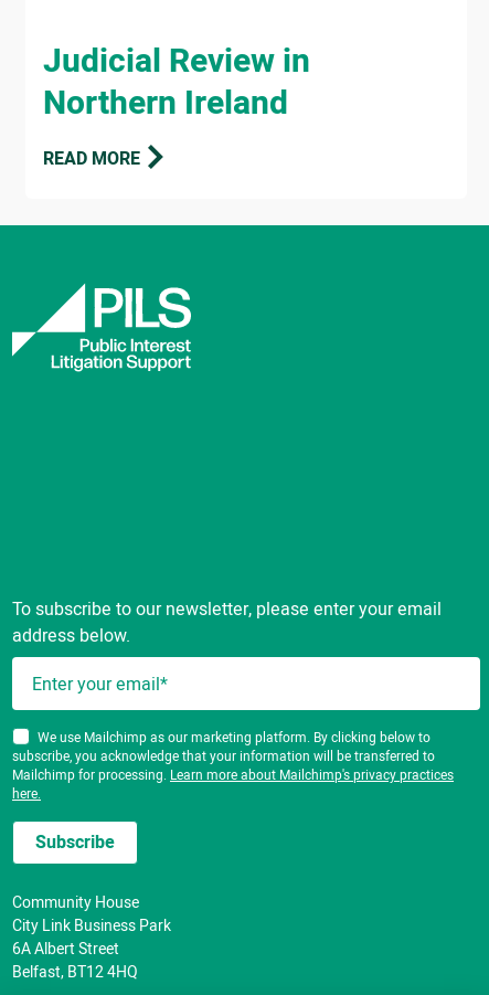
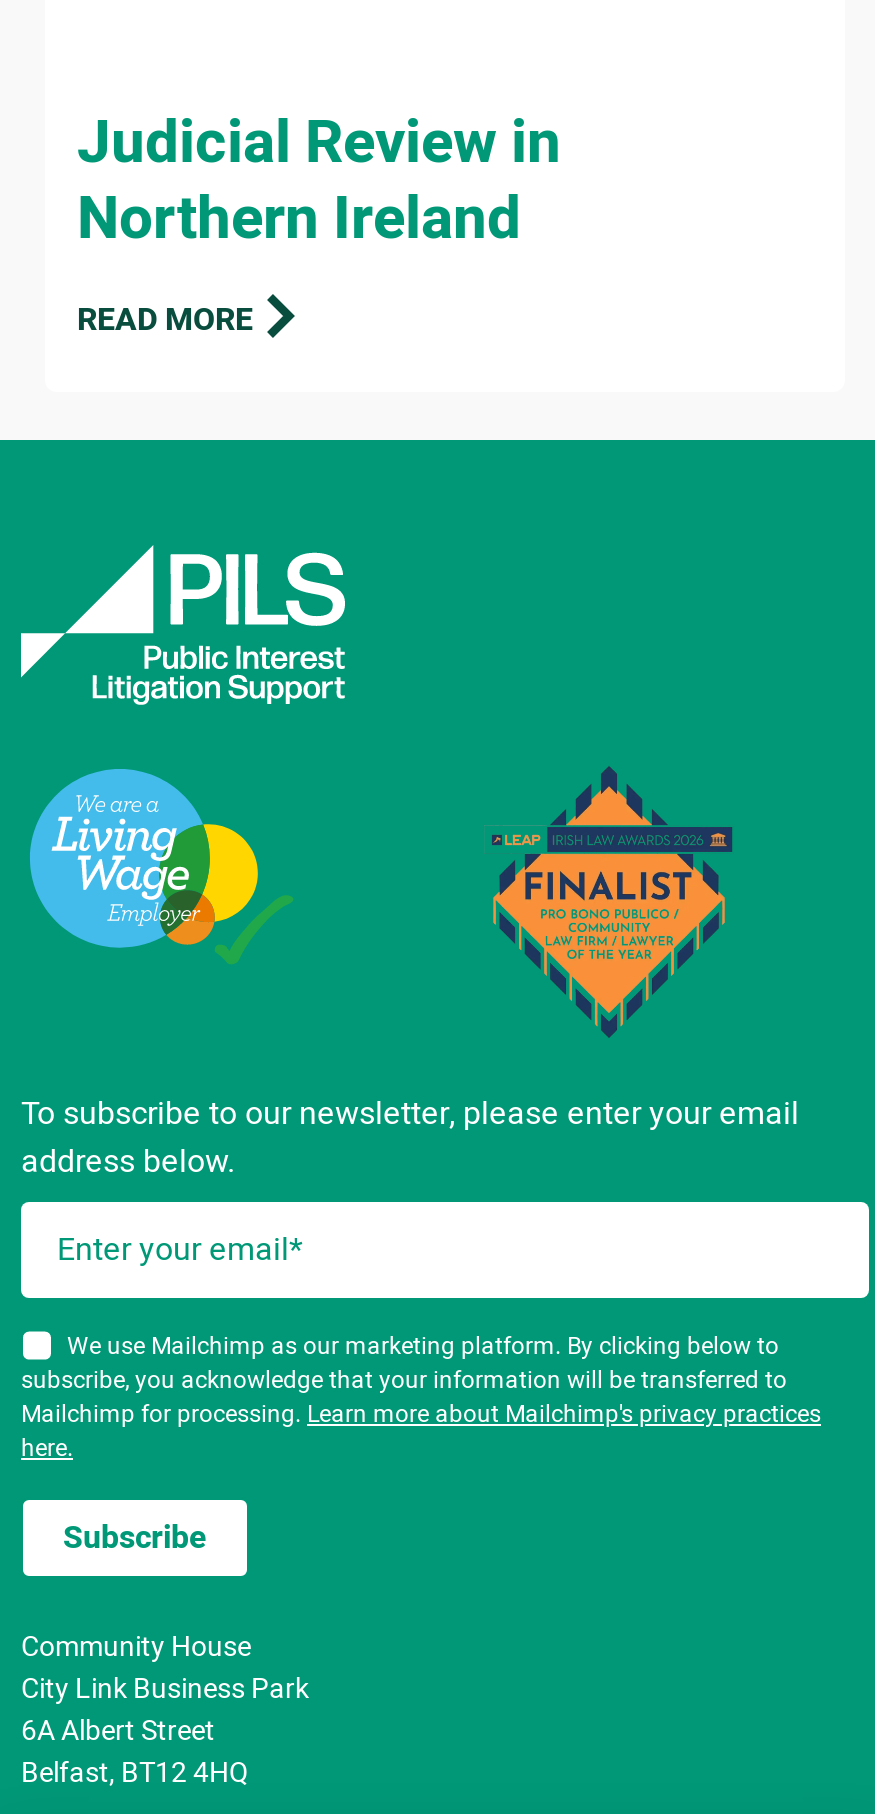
none -> [29,768,291,964] [image]
none -> [491,766,733,1038] [image]

